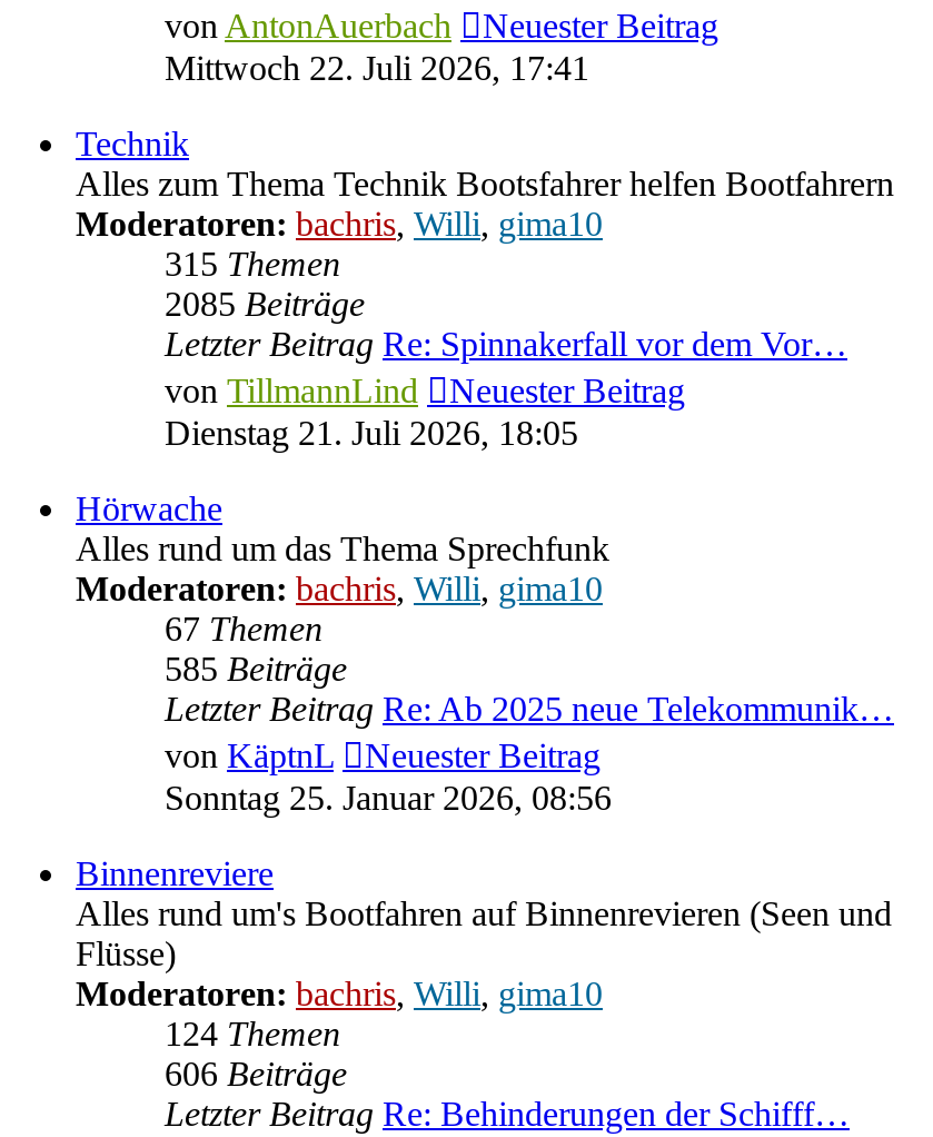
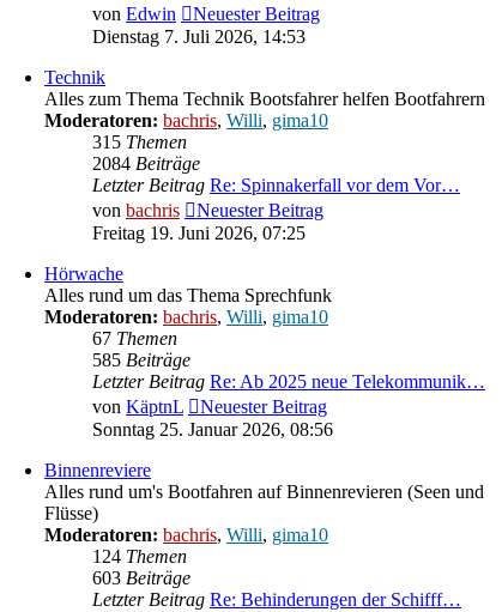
[165,8,451,46] von AntonAuerbach -> [92,4,176,25] von Edwin
[165,50,589,88] Mittwoch 22. Juli 2026, 17:41 -> [92,27,306,47] Dienstag 7. Juli 2026, 14:53
[165,286,365,324] 2085 Beiträge -> [92,154,200,174] 2084 Beiträge
[165,373,418,411] von TillmannLind -> [92,201,180,221] von bachris
[165,415,578,453] Dienstag 21. Juli 2026, 18:05 -> [92,223,306,244] Freitag 19. Juni 2026, 07:25
[165,1056,347,1094] 606 Beiträge -> [92,568,190,589] 603 Beiträge

